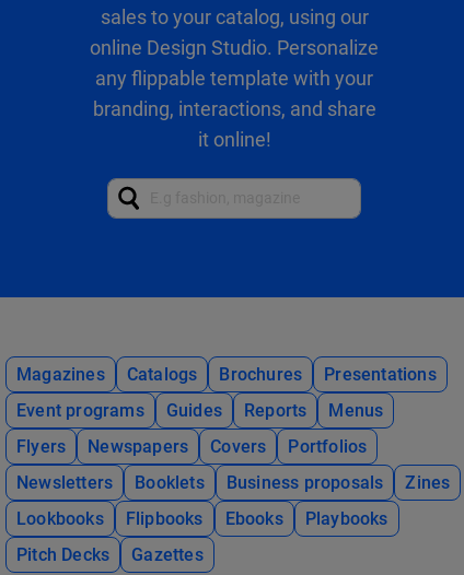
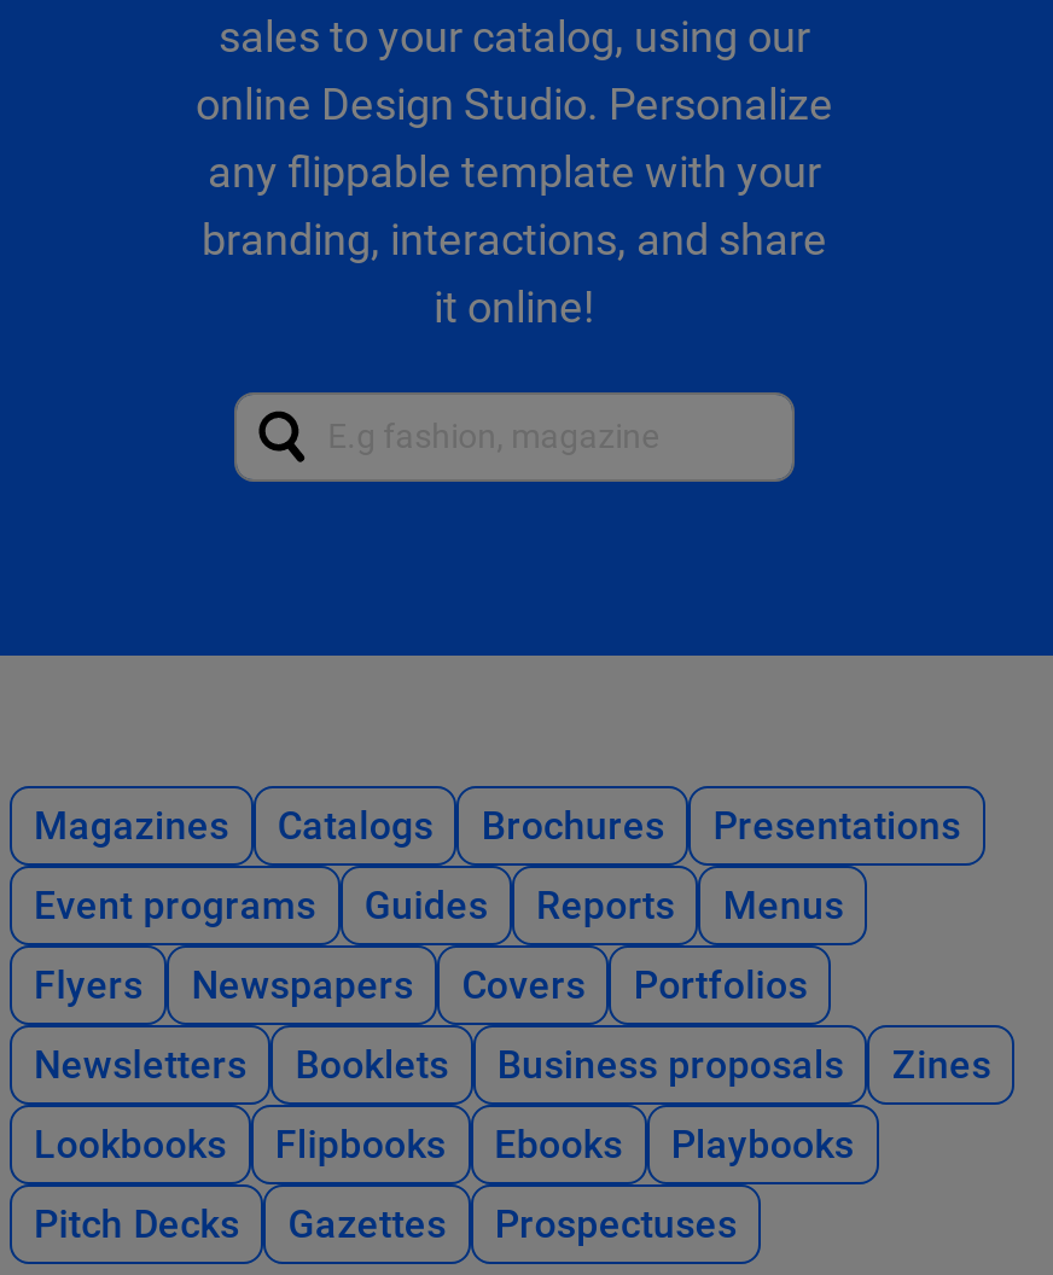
none -> [495,1201,737,1247] Prospectuses

